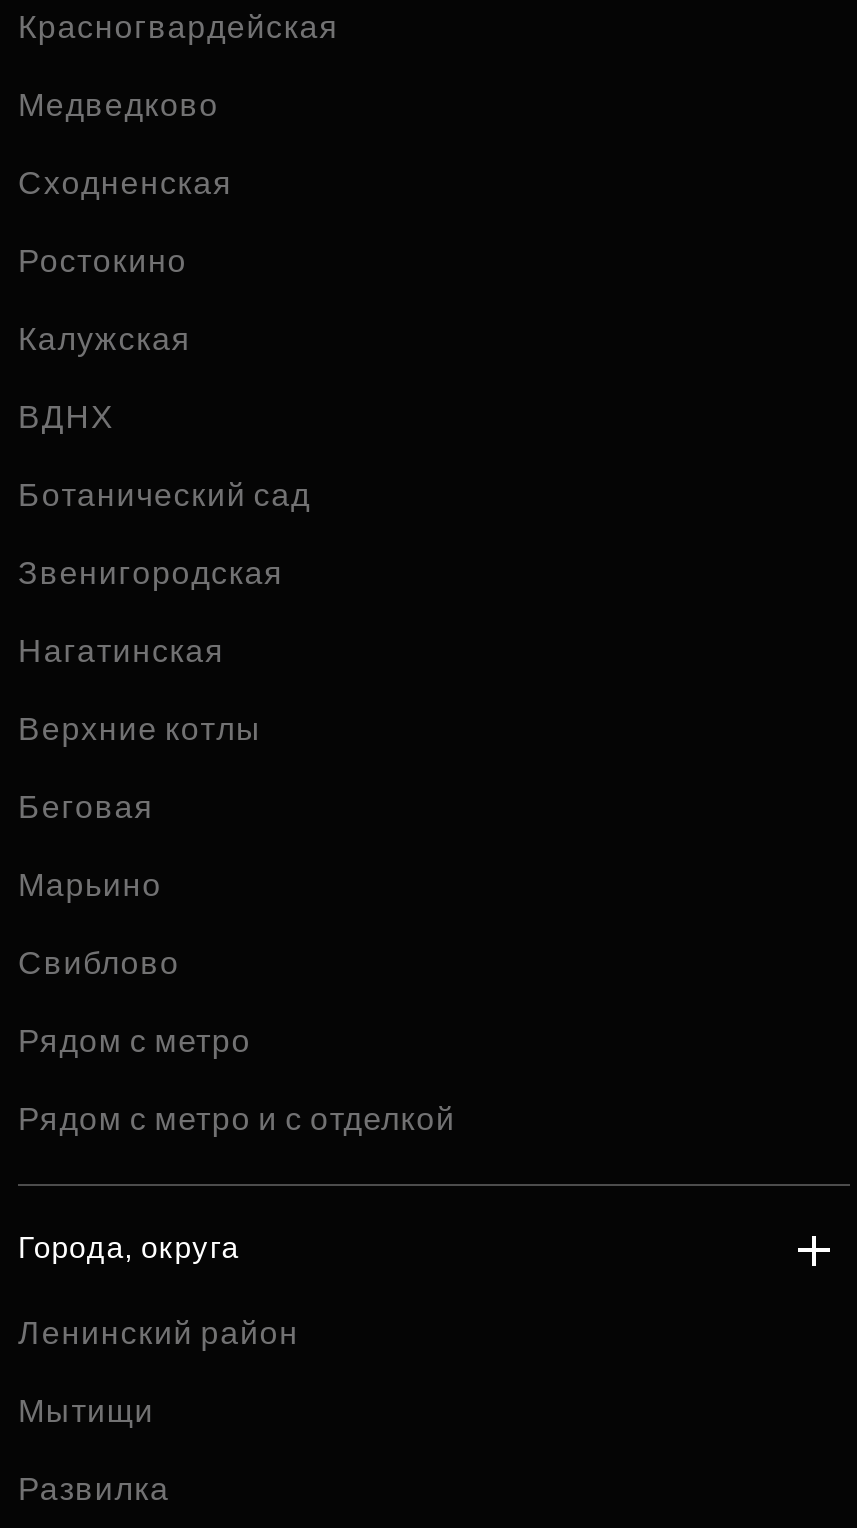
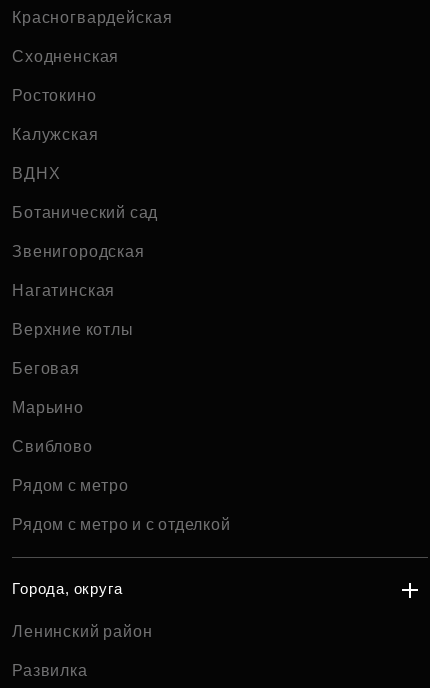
[18,88,219,122] Медведково -> none
[18,1394,154,1428] Мытищи -> none

